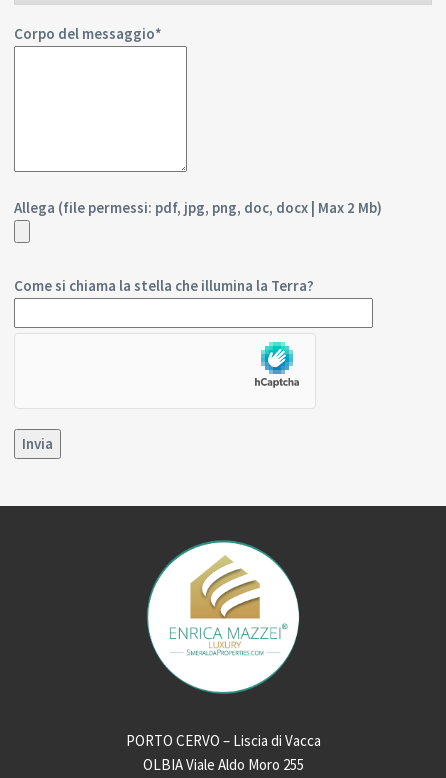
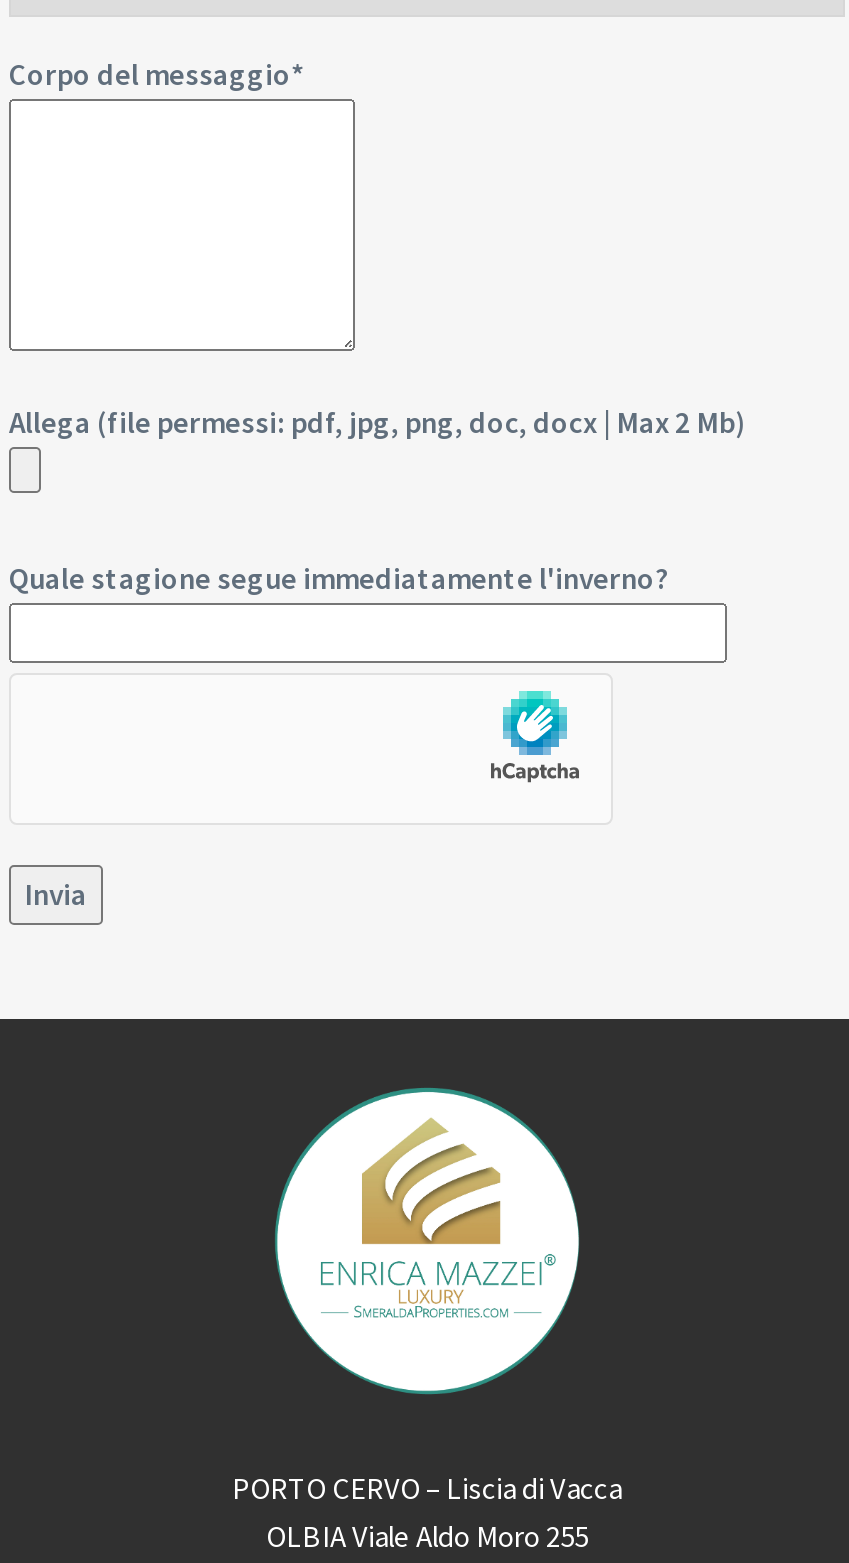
[14,276,314,295] Come si chiama la stella che illumina la Terra? -> [9,559,669,597] Quale stagione segue immediatamente l'inverno?

